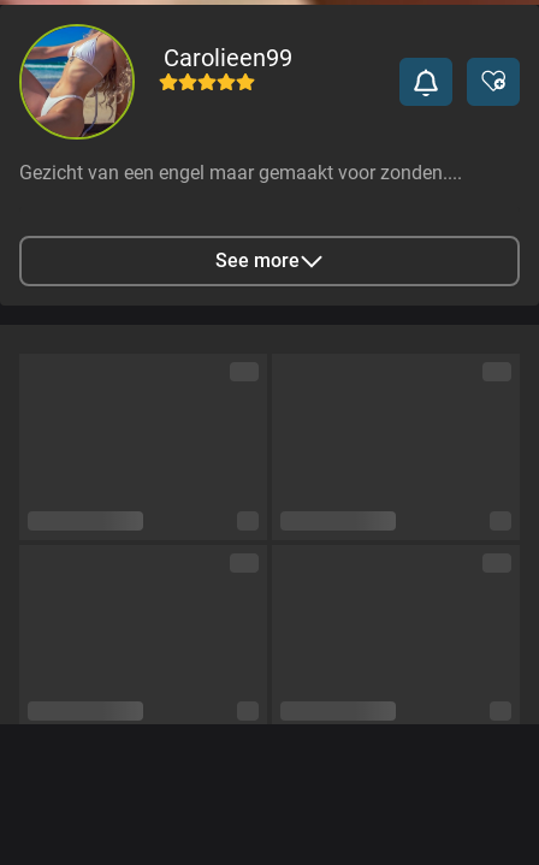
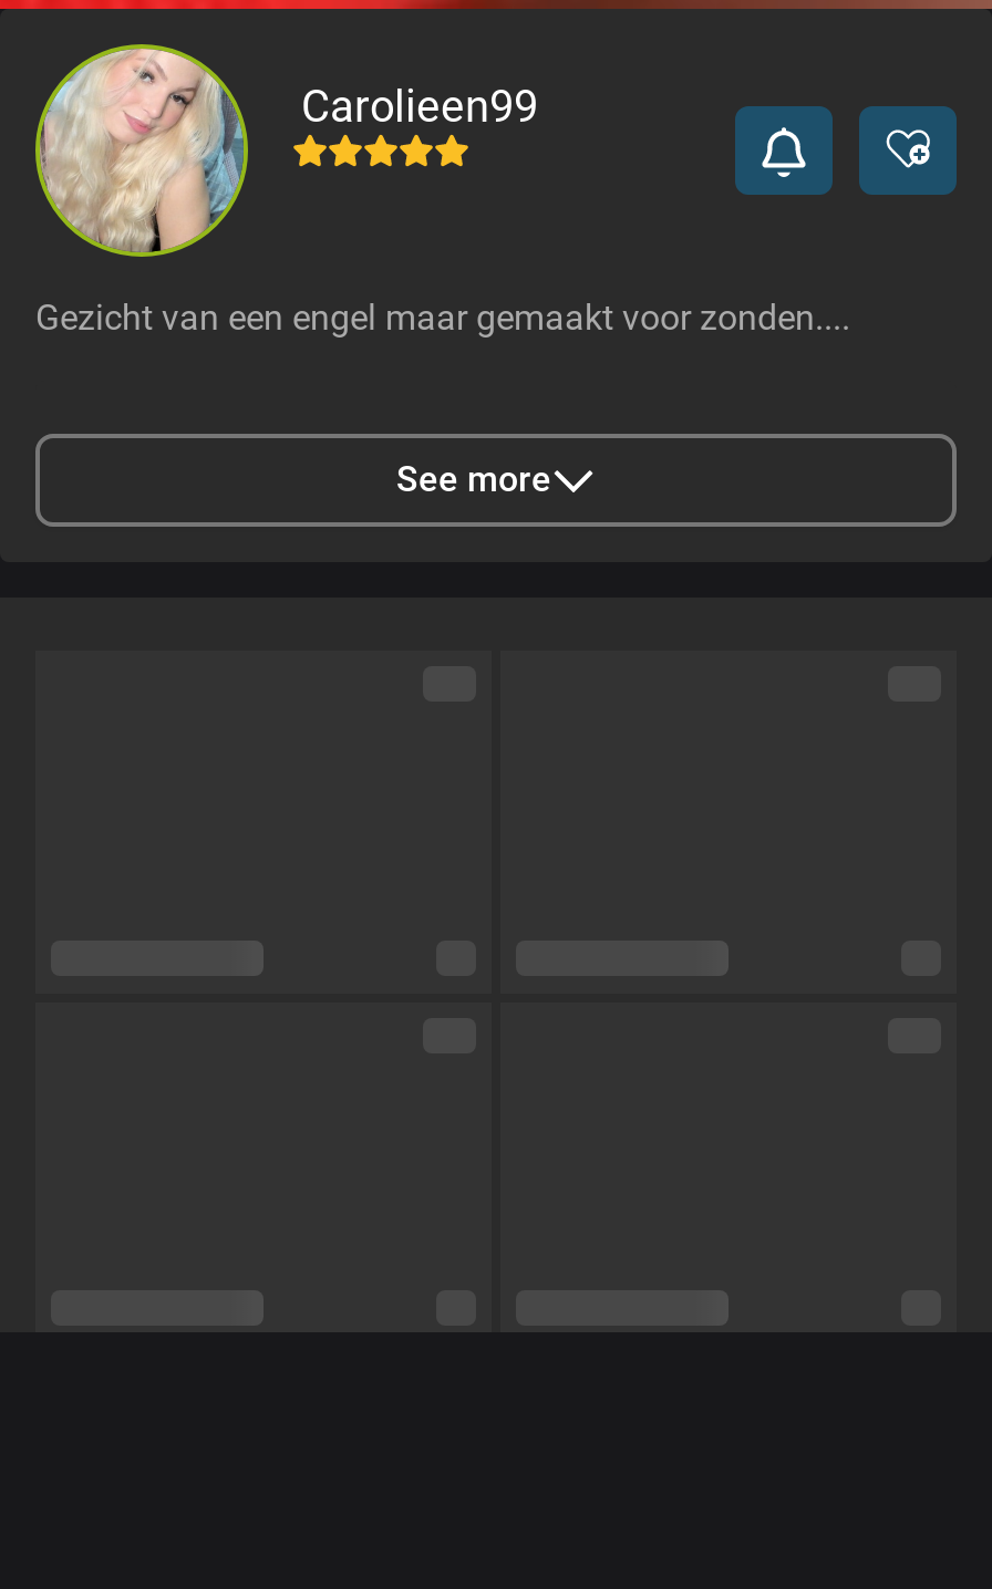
[22,25,132,137] [image] -> [40,46,244,255] [image]

